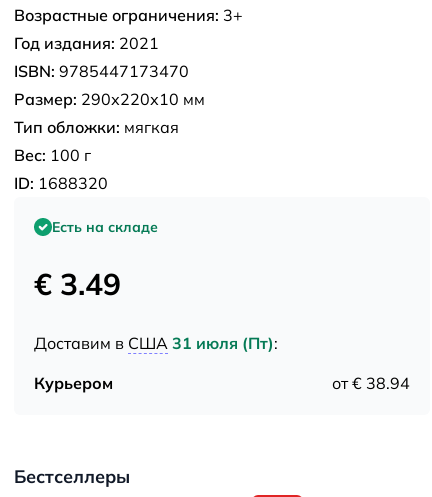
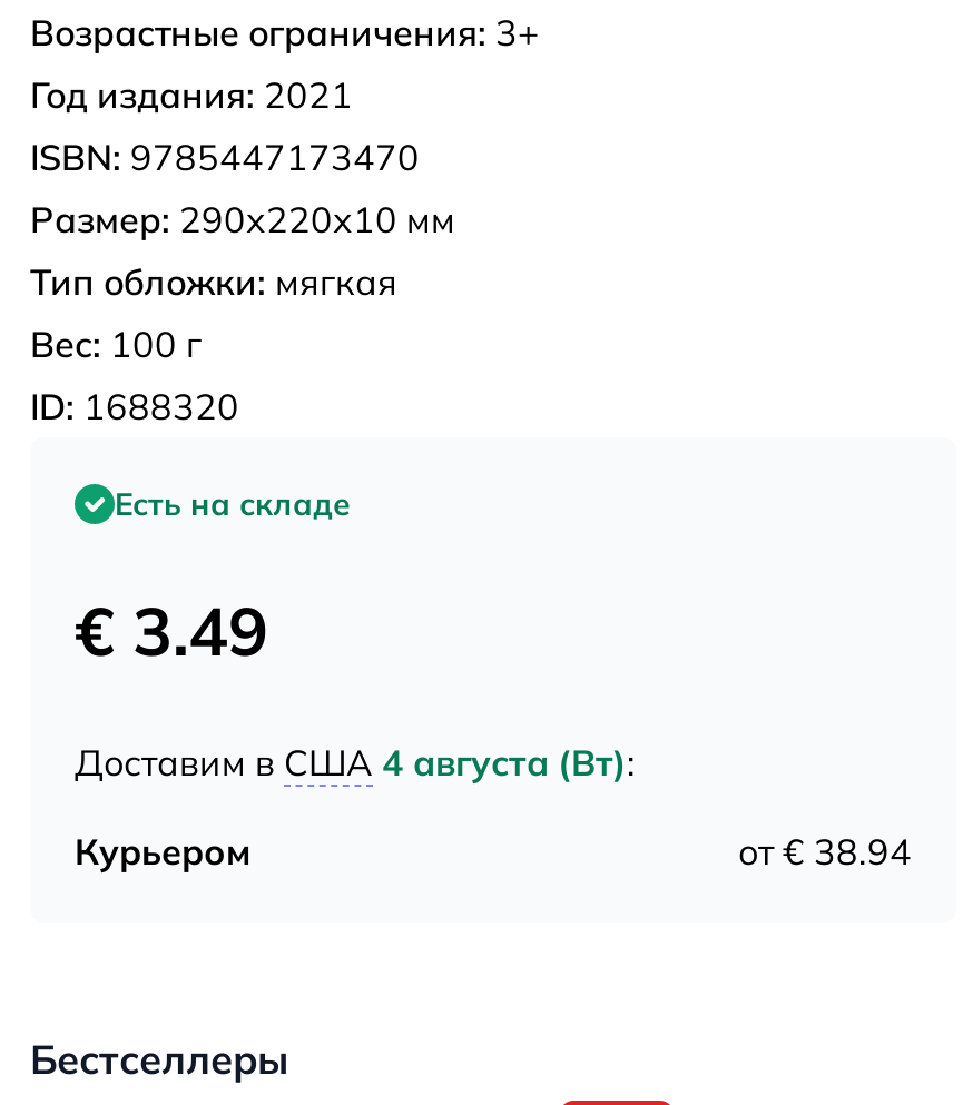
[34,333,278,353] Доставим в США 31 июля (Пт): -> [75,740,636,784] Доставим в США 4 августа (Вт):

